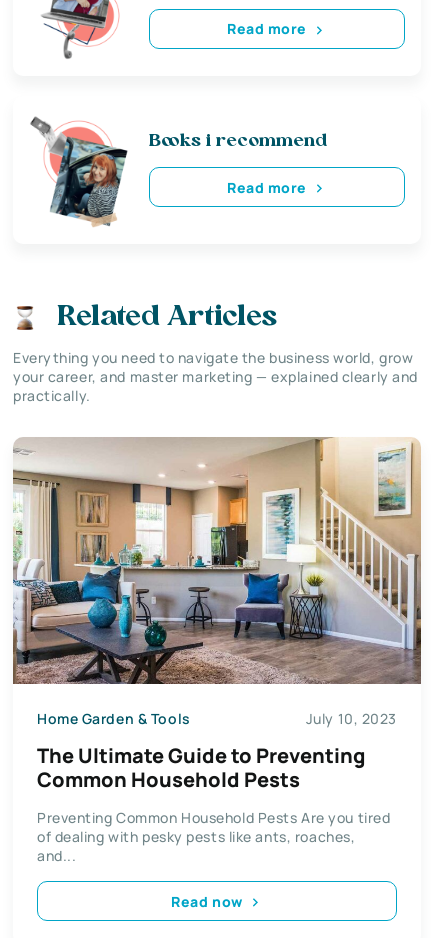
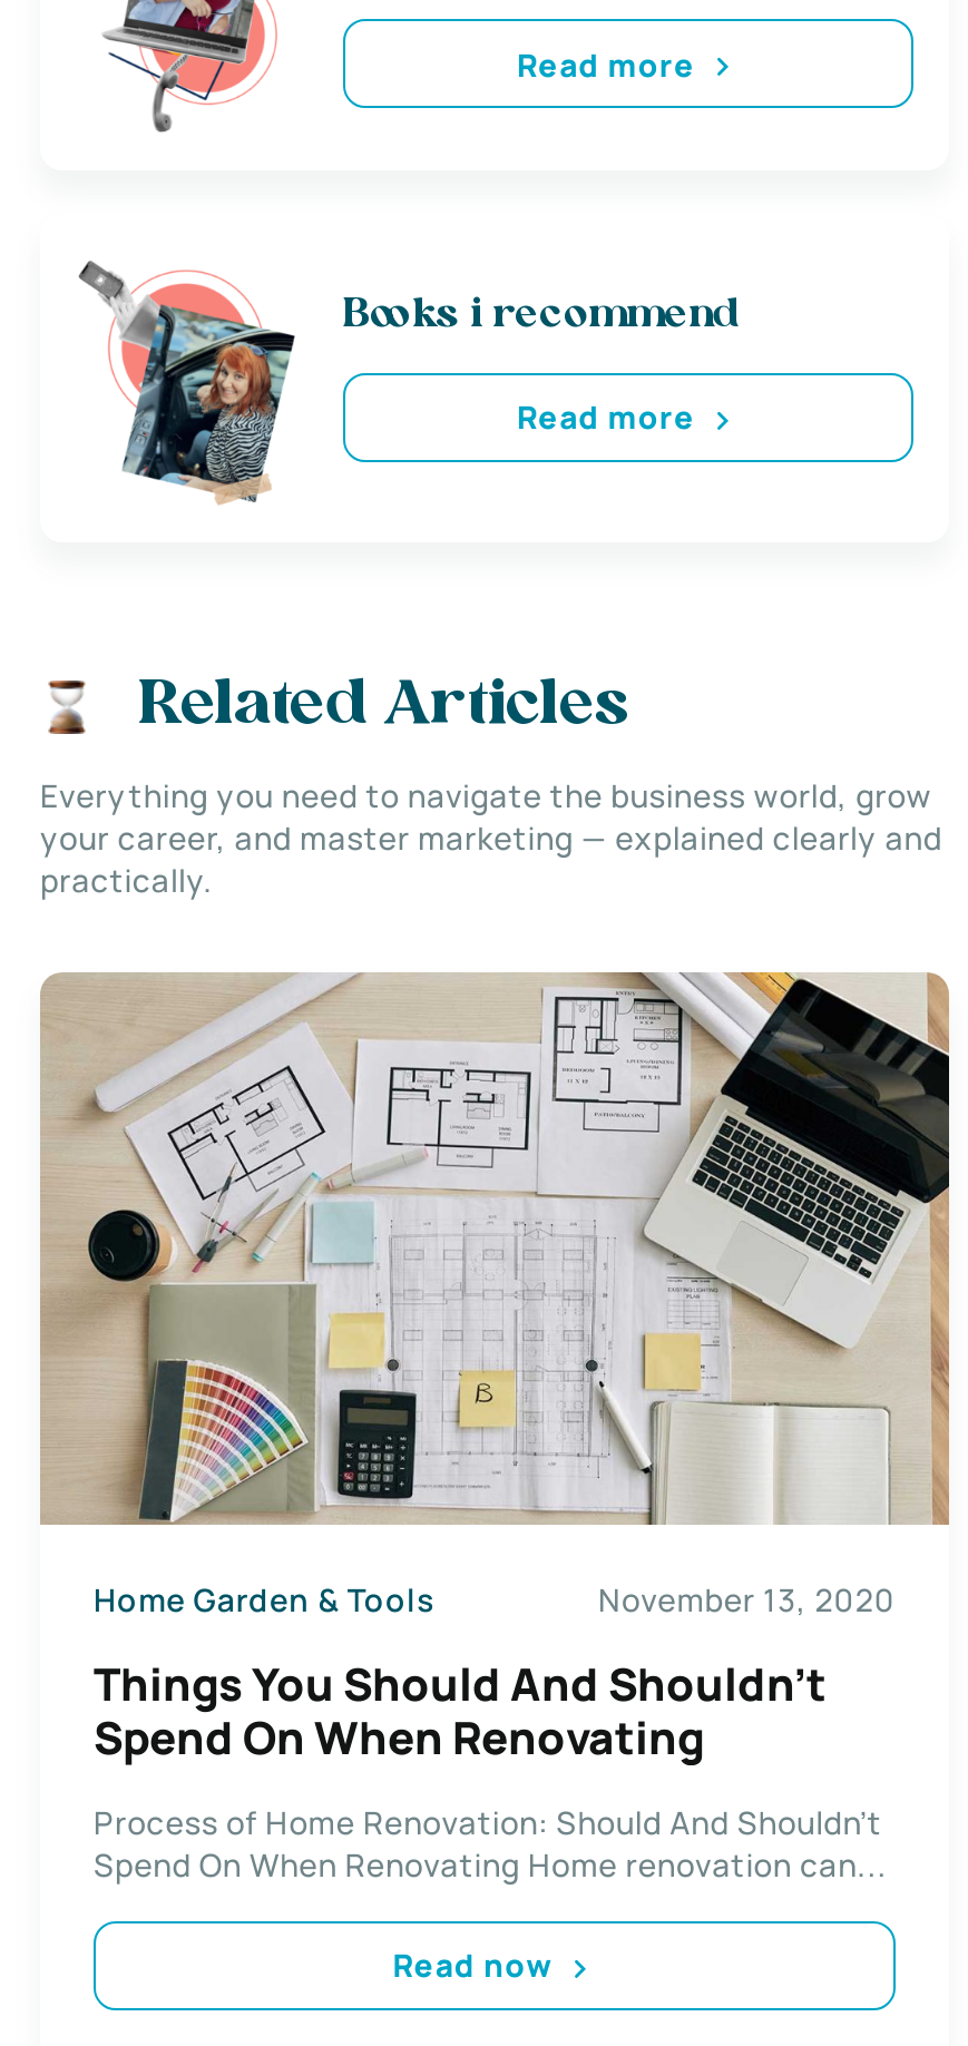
[12,437,422,728] [image] | July 10, 2023 -> [40,971,951,1622] [image] | November 13, 2020
[37,742,365,793] The Ultimate Guide to Preventing | Common Household Pests -> [94,1654,827,1768] Things You Should And Shouldn’t | Spend On When Renovating
[37,808,390,865] Preventing Common Household Pests Are you tired | of dealing with pesky pests like ants, roaches, | and... -> [94,1801,887,1886] Process of Home Renovation: Should And Shouldn’t | Spend On When Renovating Home renovation can...

